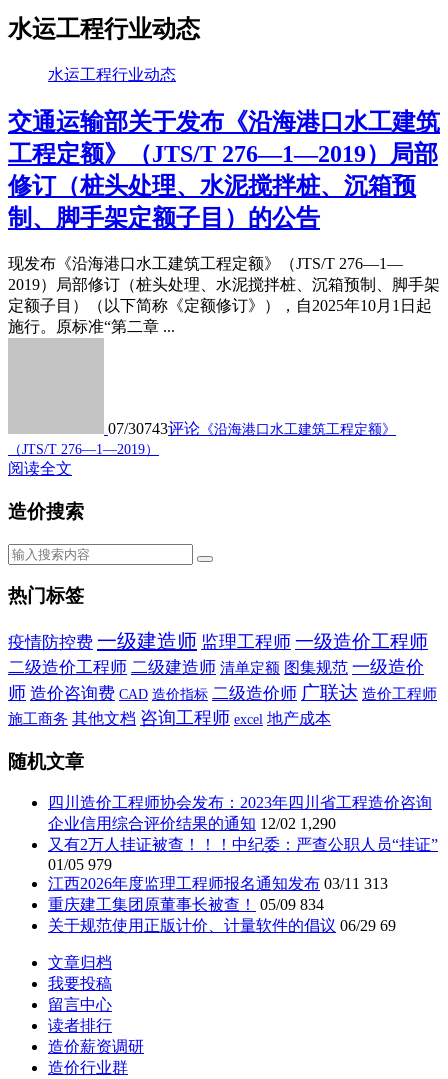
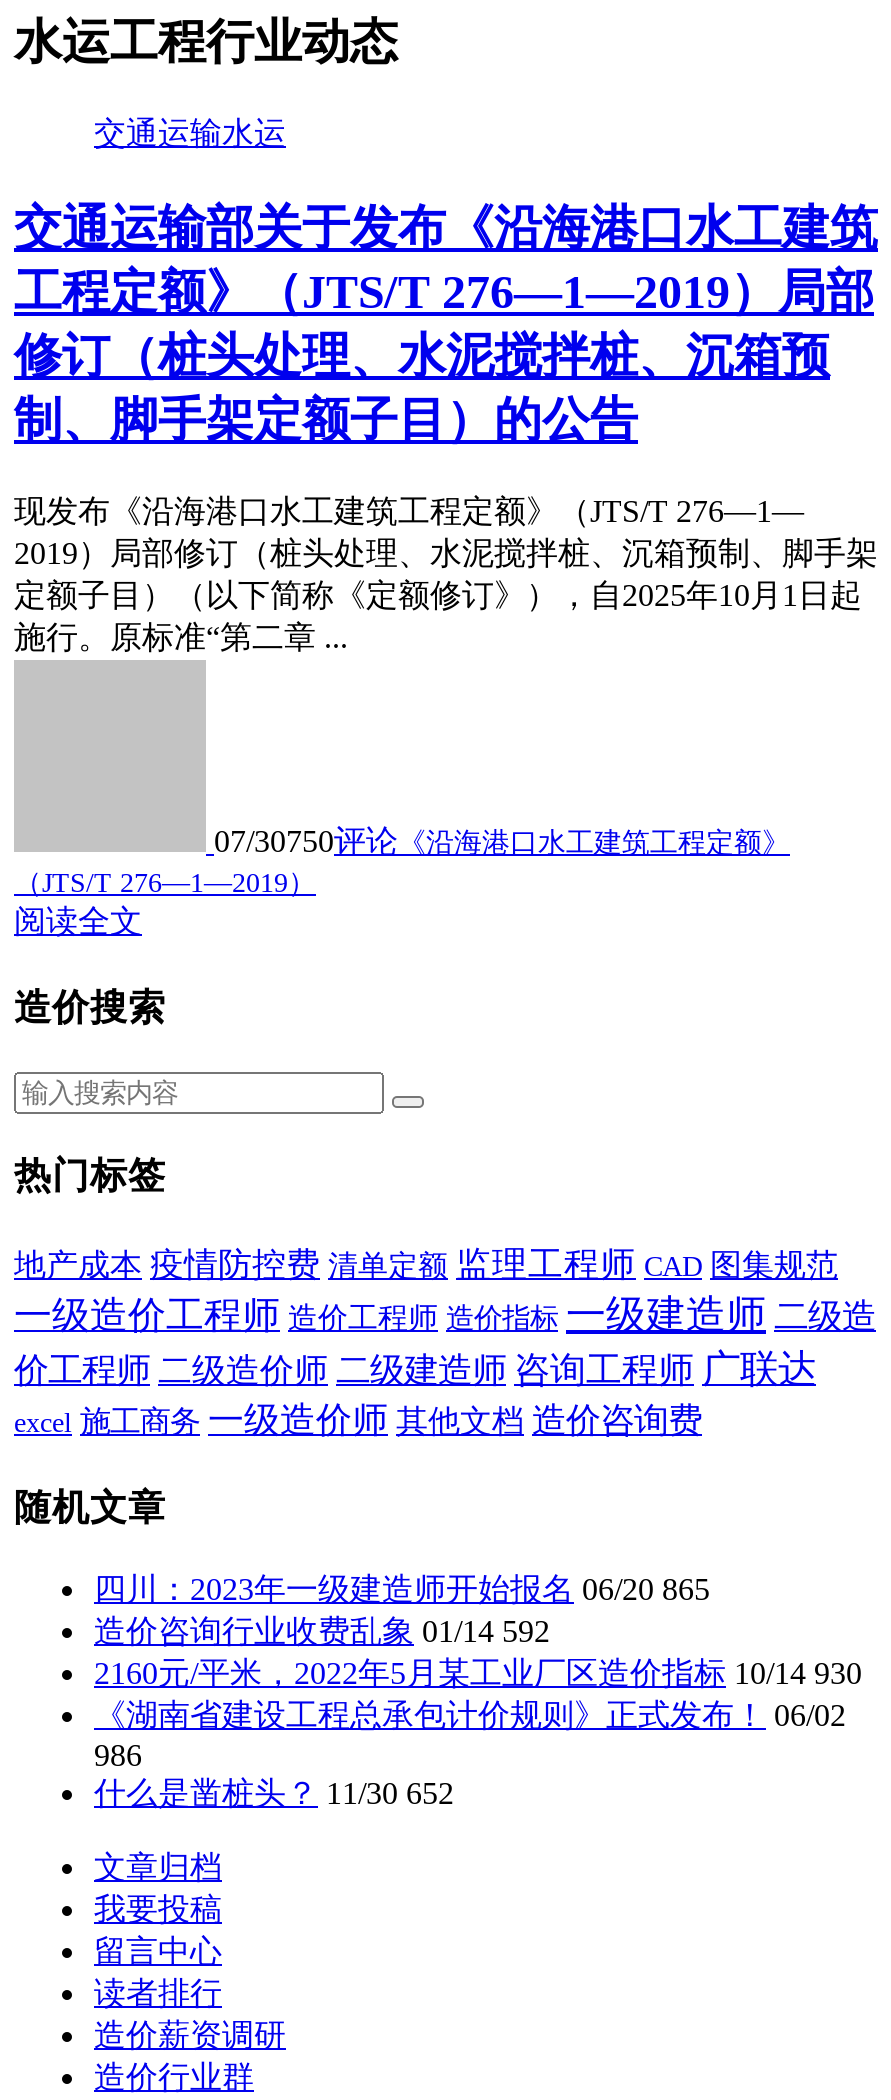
[48,66,176,83] 水运工程行业动态 -> [94,116,286,150] 交通运输水运
[108,420,396,437] 07/30743评论《沿海港口水工建筑工程定额》 -> [214,824,790,858] 07/30750评论《沿海港口水工建筑工程定额》
[8,630,437,728] 疫情防控费 一级建造师 监理工程师 一级造价工程师 | 二级造价工程师 二级建造师 清单定额 图集规范 一级造价 | 师 造价咨询费 CAD 造价指标 二级造价师 广联达 造价工程师 | 施工商务 其他文档 咨询工程师 excel 地产成本 -> [14,1244,876,1440] 地产成本 疫情防控费 清单定额 监理工程师 CAD 图集规范 | 一级造价工程师 造价工程师 造价指标 一级建造师 二级造 | 价工程师 二级造价师 二级建造师 咨询工程师 广联达 | excel 施工商务 一级造价师 其他文档 造价咨询费
[48,794,438,934] 四川造价工程师协会发布：2023年四川省工程造价咨询 | 企业信用综合评价结果的通知 12/02 1,290 | 又有2万人挂证被查！！！中纪委：严查公职人员“挂证” | 01/05 979 | 江西2026年度监理工程师报名通知发布 03/11 313 | 重庆建工集团原董事长被查！ 05/09 834 | 关于规范使用正版计价、计量软件的倡议 06/29 69 -> [94,1573,862,1811] 四川：2023年一级建造师开始报名 06/20 865 | 造价咨询行业收费乱象 01/14 592 | 2160元/平米，2022年5月某工业厂区造价指标 10/14 930 | 《湖南省建设工程总承包计价规则》正式发布！ 06/02 | 986 | 什么是凿桩头？ 11/30 652

